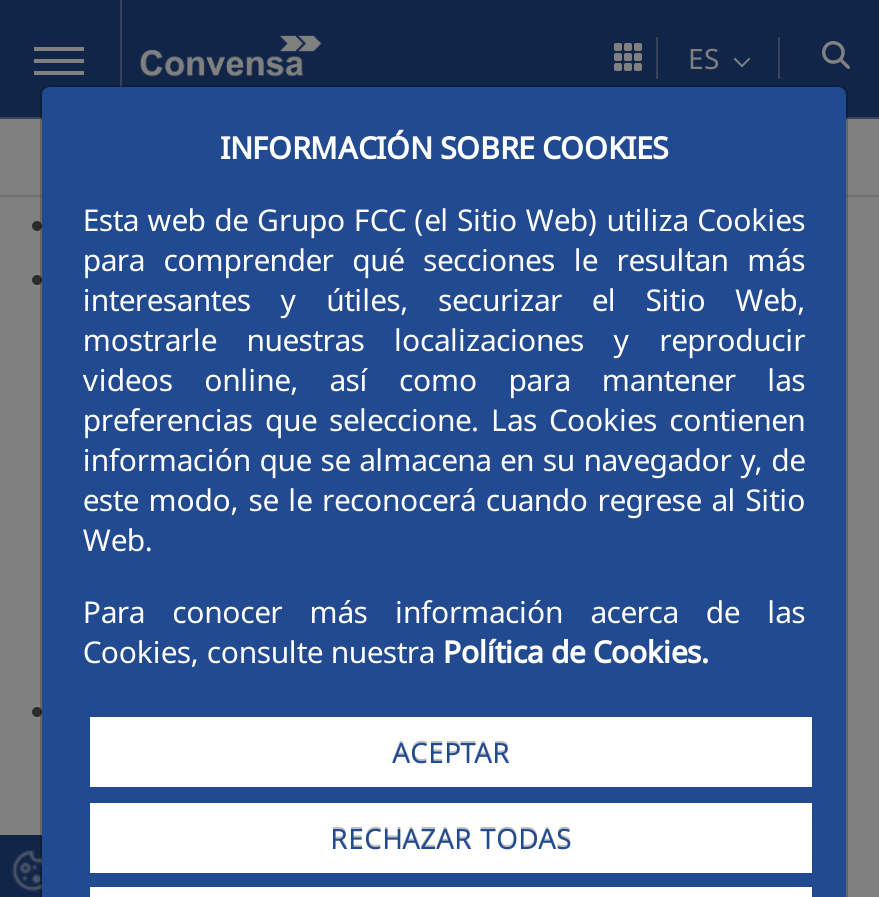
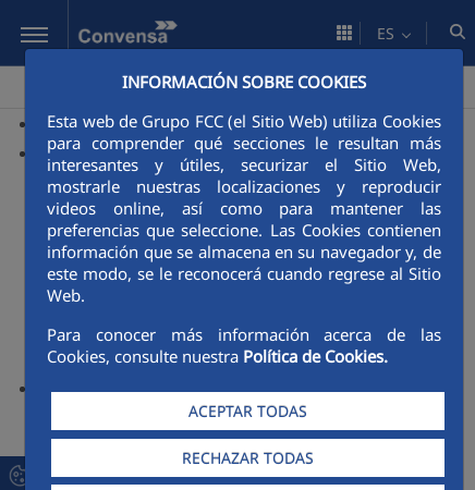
[392,734,510,772] ACEPTAR -> [189,401,307,422] ACEPTAR TODAS

